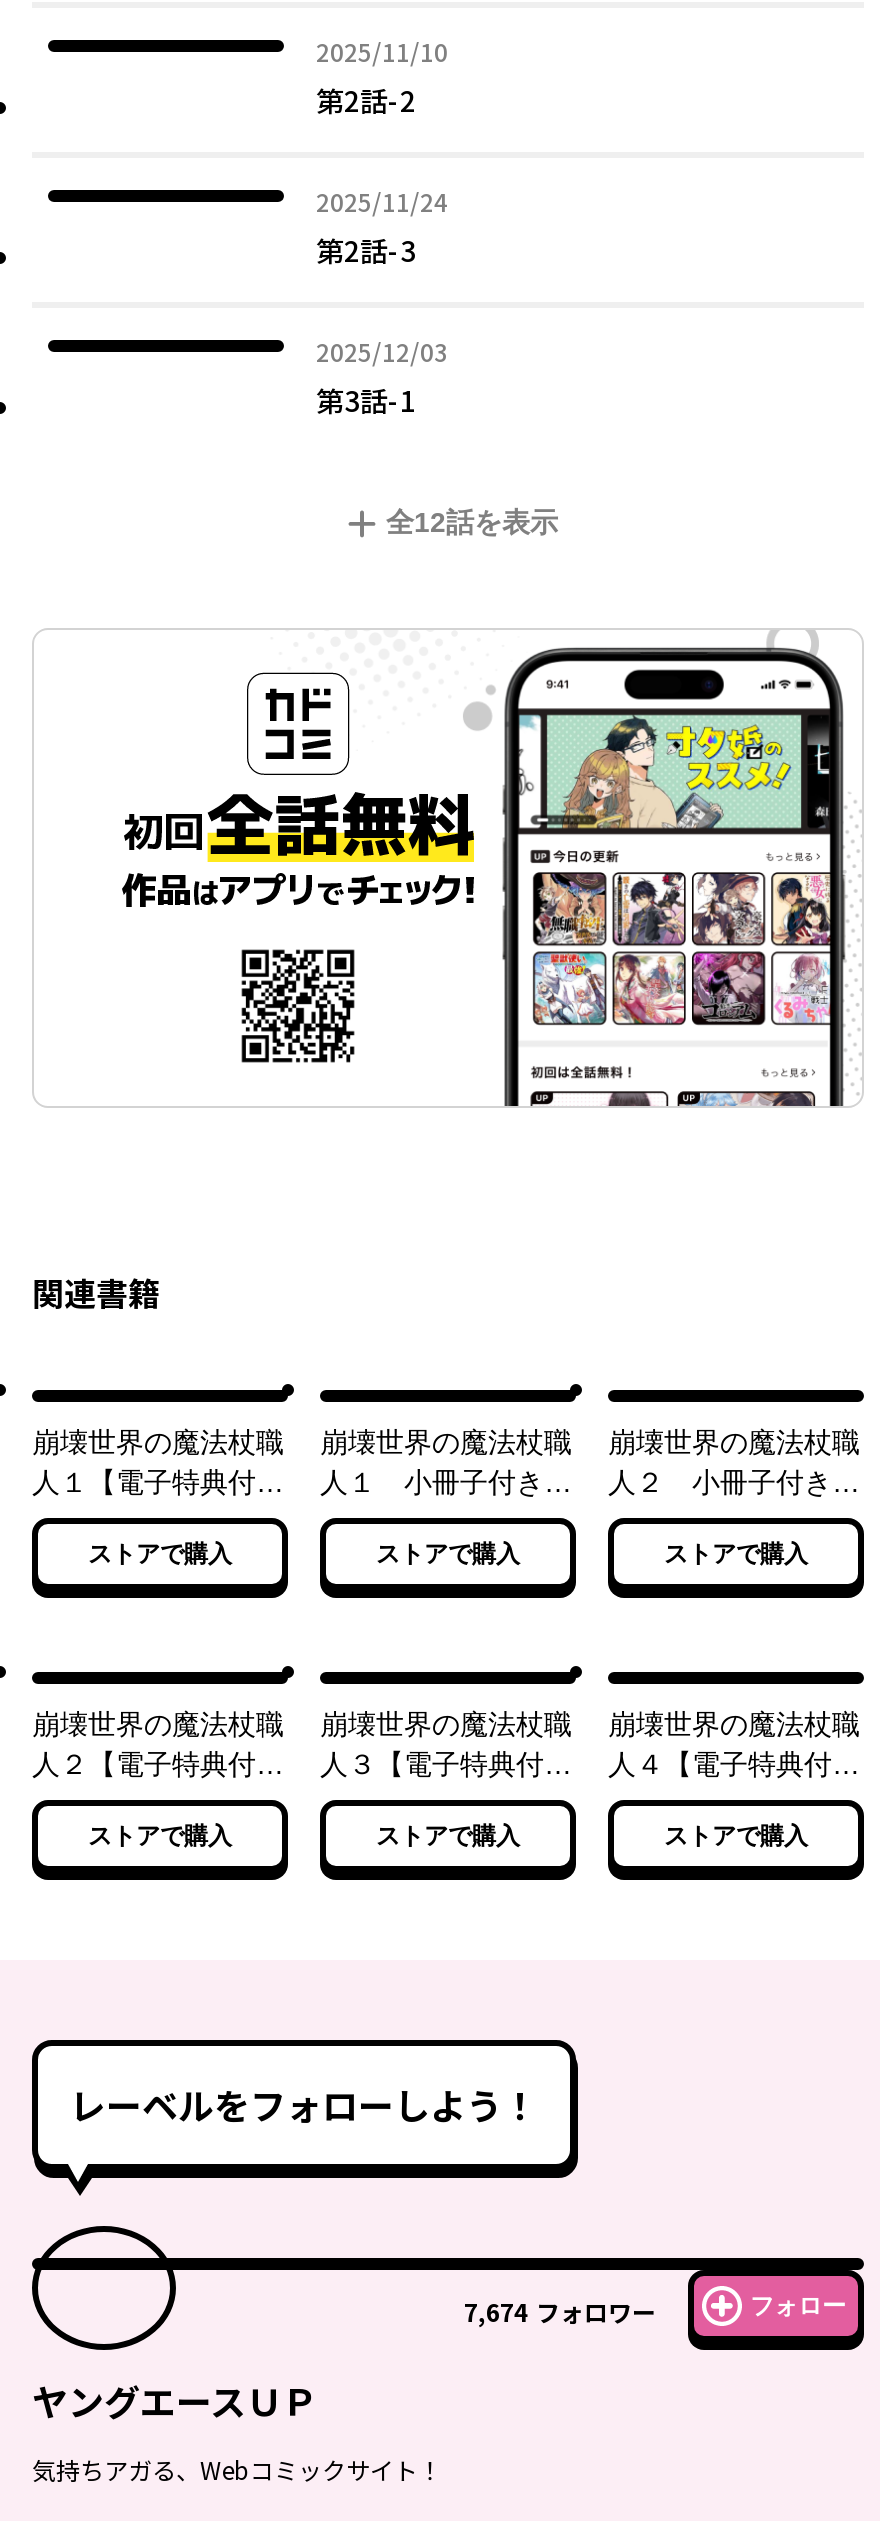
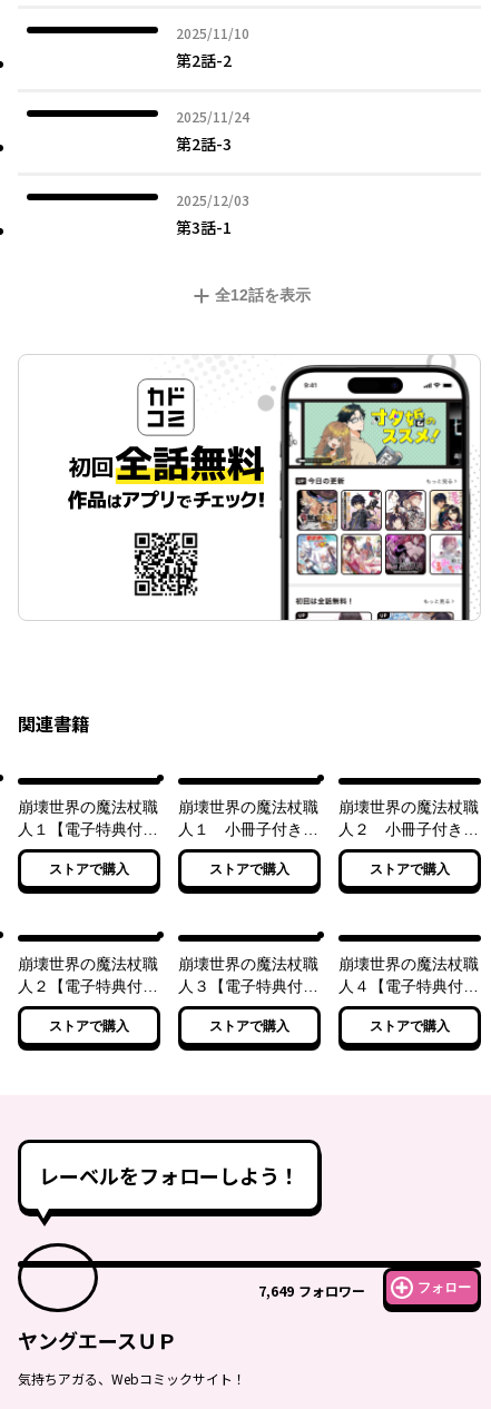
[464,2293,656,2327] 7,674 フォロワー -> [258,1280,365,1299] 7,649 フォロワー

